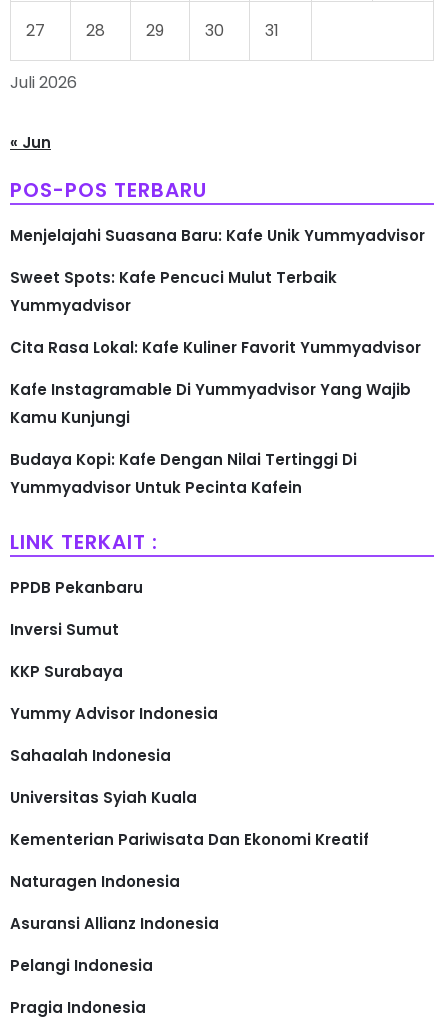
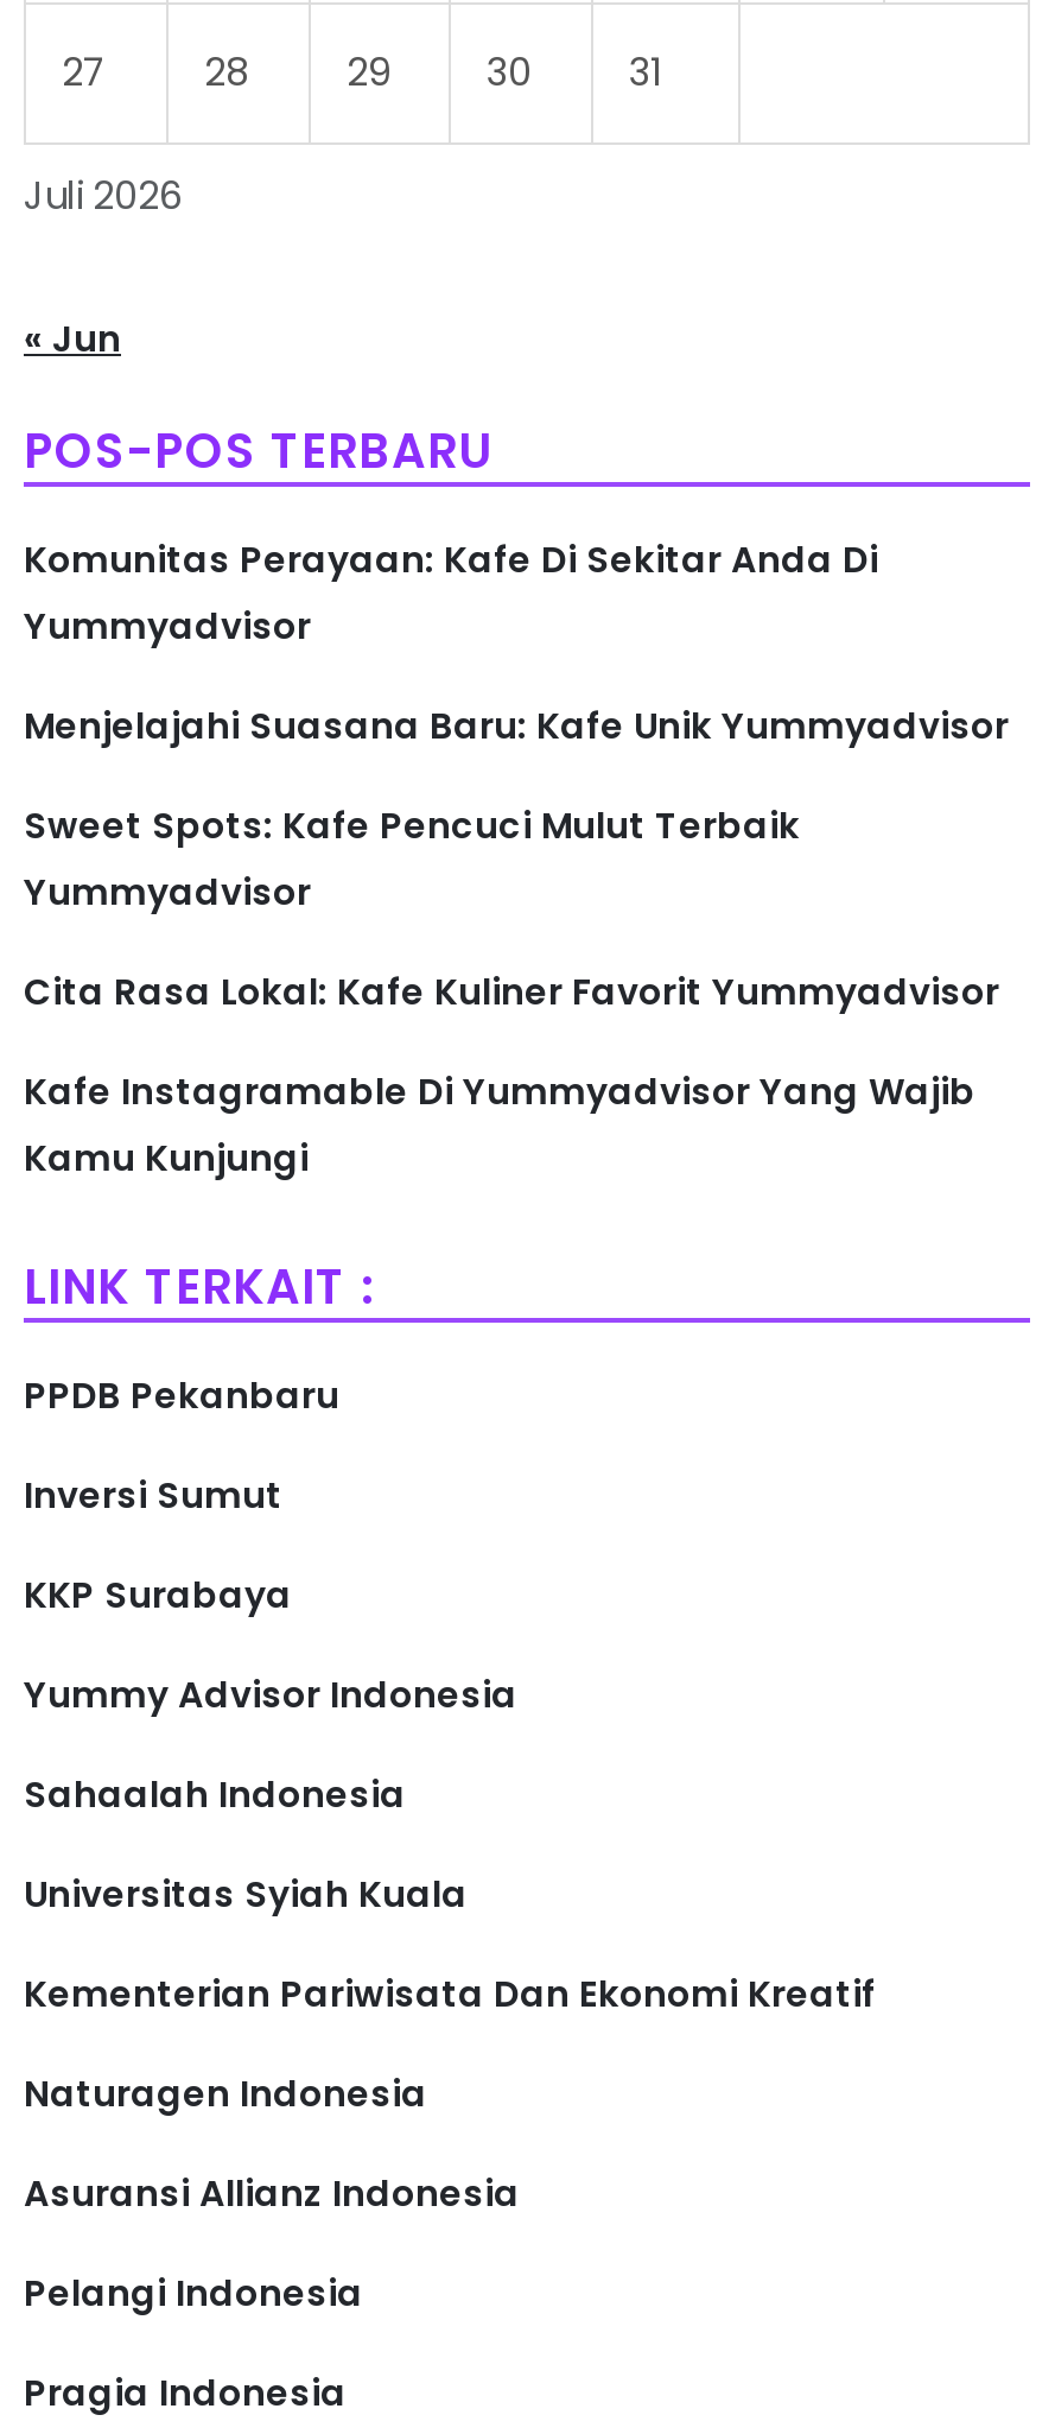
none -> [24,534,878,651] Komunitas Perayaan: Kafe Di Sekitar Anda Di | Yummyadvisor
moved [10,225,425,428] -> [24,701,1009,1183]: Menjelajahi Suasana Baru: Kafe Unik Yummyadvisor | Sweet Spots: Kafe Pencuci Mulut Terbaik | Yummyadvisor | Cita Rasa Lokal: Kafe Kuliner Favorit Yummyadvisor | Kafe Instagramable Di Yummyadvisor Yang Wajib | Kamu Kunjungi
[10,449,357,498] Budaya Kopi: Kafe Dengan Nilai Tertinggi Di | Yummyadvisor Untuk Pecinta Kafein -> none

